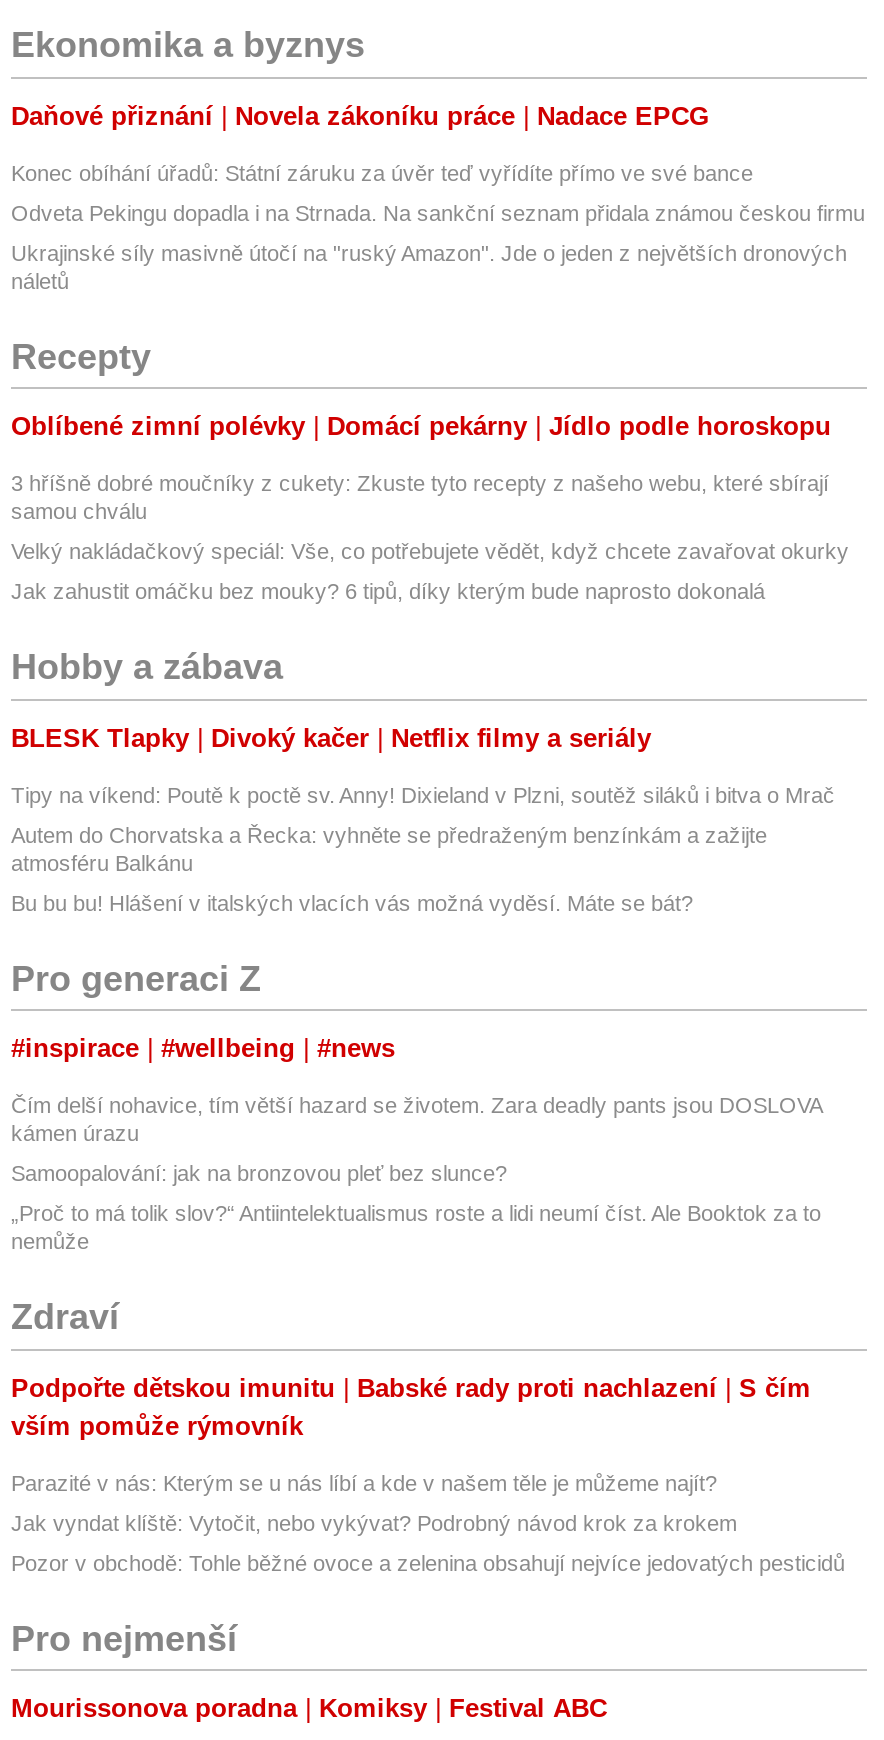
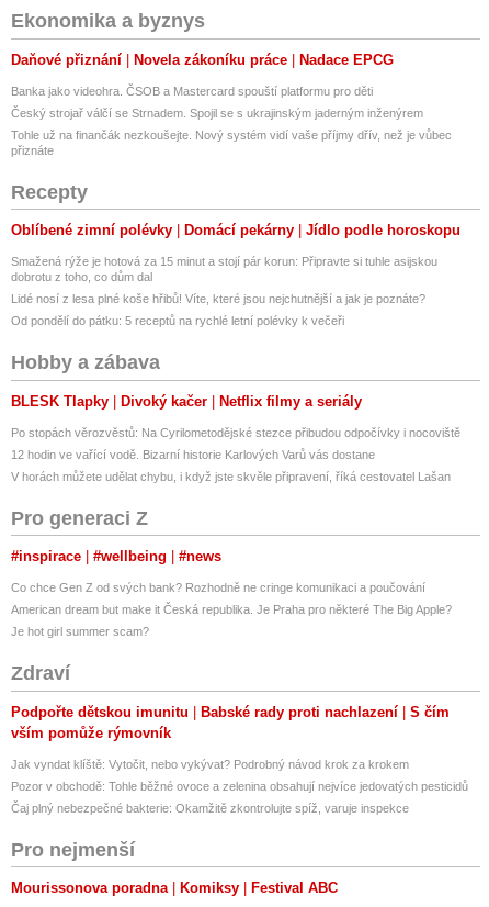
[11,161,753,185] Konec obíhání úřadů: Státní záruku za úvěr teď vyřídíte přímo ve své bance -> [11,84,373,98] Banka jako videohra. ČSOB a Mastercard spouští platformu pro děti
[11,201,865,225] Odveta Pekingu dopadla i na Strnada. Na sankční seznam přidala známou českou firmu -> [11,106,423,119] Český strojař válčí se Strnadem. Spojil se s ukrajinským jaderným inženýrem
[11,241,847,293] Ukrajinské síly masivně útočí na "ruský Amazon". Jde o jeden z největších dronových | náletů -> [11,128,452,157] Tohle už na finančák nezkoušejte. Nový systém vidí vaše příjmy dřív, než je vůbec | přiznáte
[11,472,829,524] 3 hříšně dobré moučníky z cukety: Zkuste tyto recepty z našeho webu, které sbírají | samou chválu -> [11,255,437,284] Smažená rýže je hotová za 15 minut a stojí pár korun: Připravte si tuhle asijskou | dobrotu z toho, co dům dal
[11,540,849,564] Velký nakládačkový speciál: Vše, co potřebujete vědět, když chcete zavařovat okurky -> [11,292,425,306] Lidé nosí z lesa plné koše hřibů! Víte, které jsou nejchutnější a jak je poznáte?
[11,580,765,604] Jak zahustit omáčku bez mouky? 6 tipů, díky kterým bude naprosto dokonalá -> [11,314,344,328] Od pondělí do pátku: 5 receptů na rychlé letní polévky k večeři
[11,783,835,807] Tipy na víkend: Poutě k poctě sv. Anny! Dixieland v Plzni, soutěž siláků i bitva o Mrač -> [11,426,460,439] Po stopách věrozvěstů: Na Cyrilometodějské stezce přibudou odpočívky i nocoviště
[11,823,767,875] Autem do Chorvatska a Řecka: vyhněte se předraženým benzínkám a zažijte | atmosféru Balkánu -> [11,448,375,461] 12 hodin ve vařící vodě. Bizarní historie Karlových Varů vás dostane
[11,891,693,915] Bu bu bu! Hlášení v italských vlacích vás možná vyděsí. Máte se bát? -> [11,470,451,483] V horách můžete udělat chybu, i když jste skvěle připravení, říká cestovatel Lašan
[11,1094,821,1146] Čím delší nohavice, tím větší hazard se životem. Zara deadly pants jsou DOSLOVA | kámen úrazu -> [11,581,425,594] Co chce Gen Z od svých bank? Rozhodně ne cringe komunikaci a poučování
[11,1162,507,1186] Samoopalování: jak na bronzovou pleť bez slunce? -> [11,603,452,616] American dream but make it Česká republika. Je Praha pro některé The Big Apple?
[11,1202,821,1254] „Proč to má tolik slov?“ Antiintelektualismus roste a lidi neumí číst. Ale Booktok za to | nemůže -> [11,625,149,638] Je hot girl summer scam?
[11,1471,717,1495] Parazité v nás: Kterým se u nás líbí a kde v našem těle je můžeme najít? -> none
moved [11,1511,845,1575] -> [11,757,468,793]: Jak vyndat klíště: Vytočit, nebo vykývat? Podrobný návod krok za krokem | Pozor v obchodě: Tohle běžné ovoce a zelenina obsahují nejvíce jedovatých pesticidů
none -> [11,801,409,815] Čaj plný nebezpečné bakterie: Okamžitě zkontrolujte spíž, varuje inspekce

